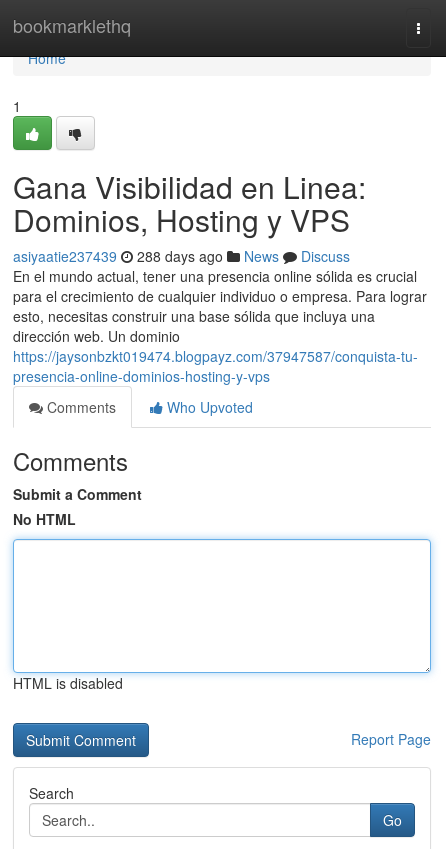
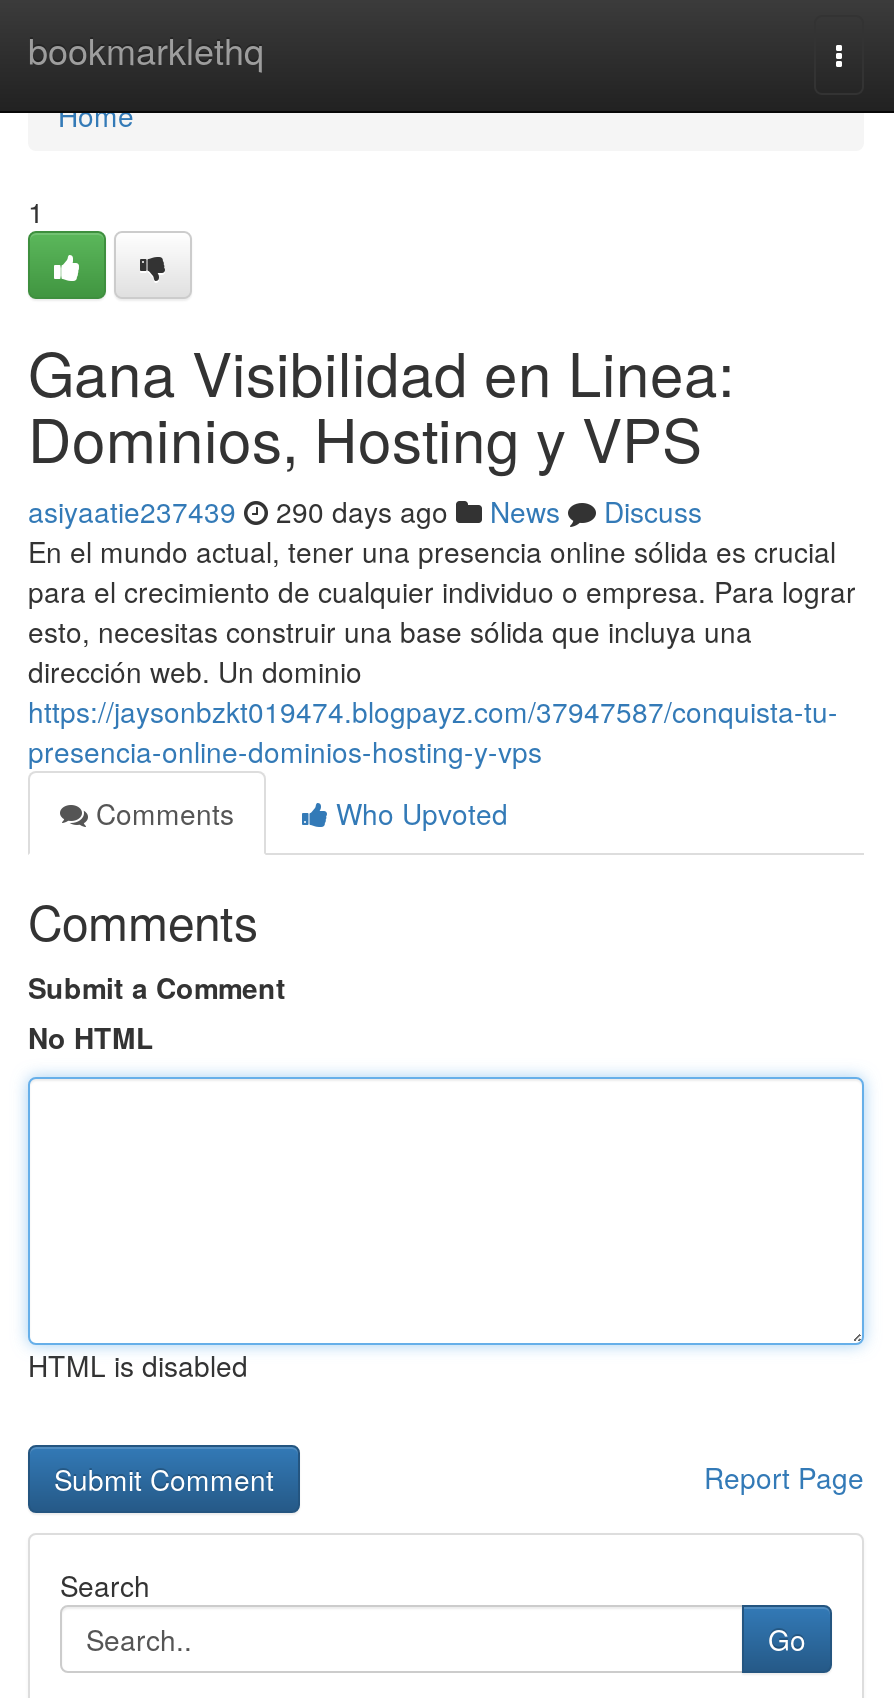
[13,246,350,266] asiyaatie237439 288 days ago News Discuss -> [28,491,702,531] asiyaatie237439 290 days ago News Discuss

